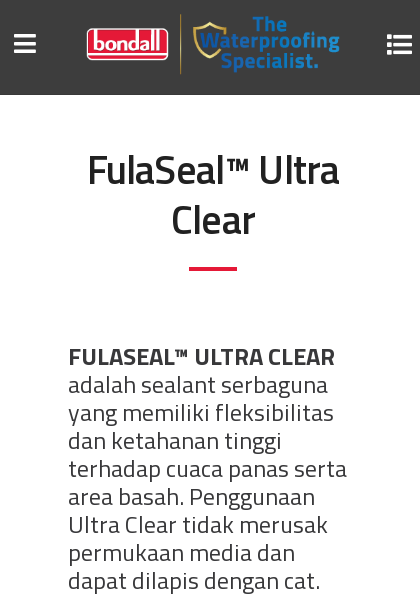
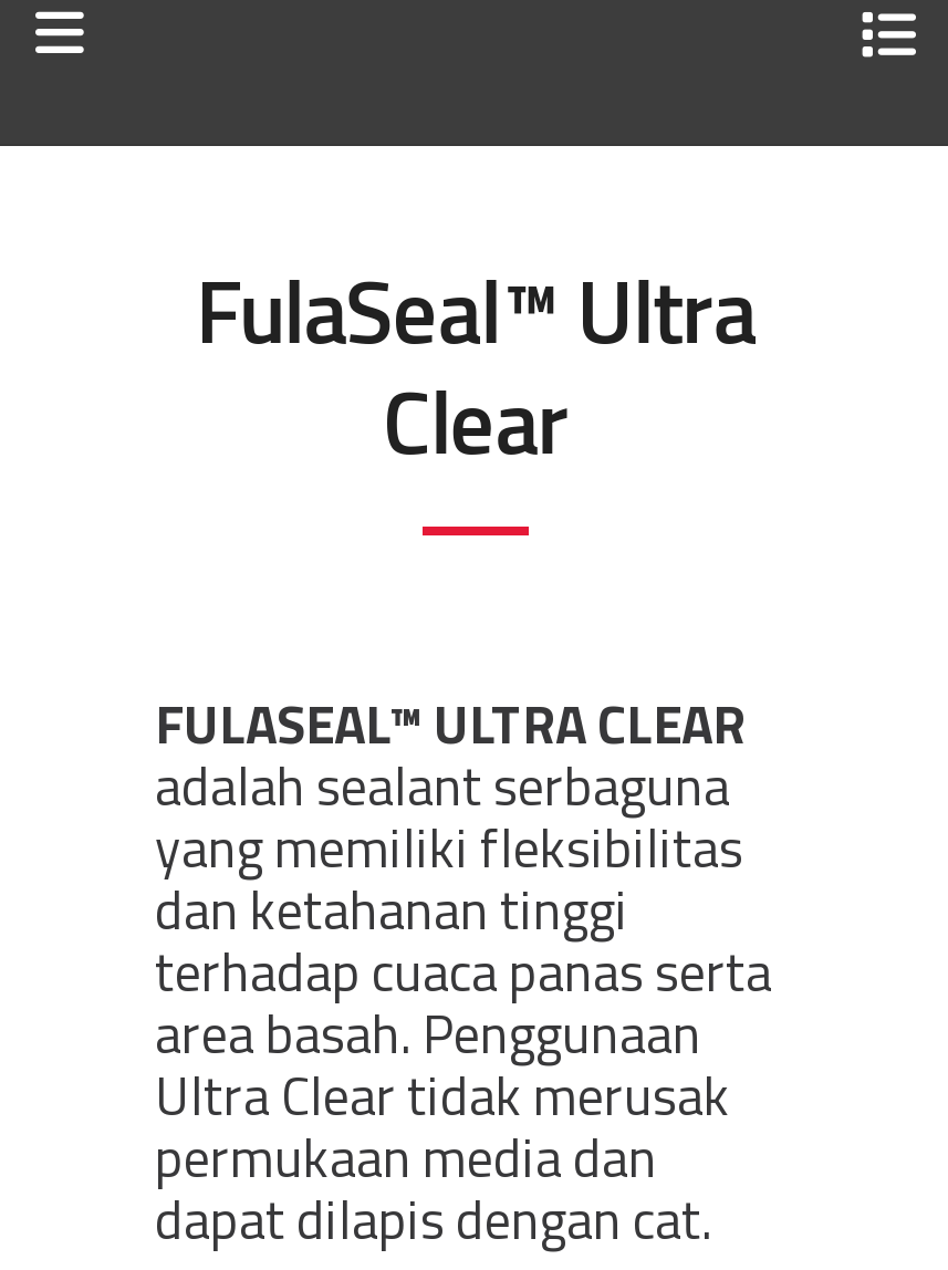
[192,16,340,73] [image] -> none
[86,27,169,61] [image] -> none

